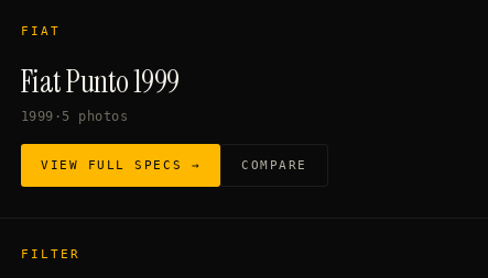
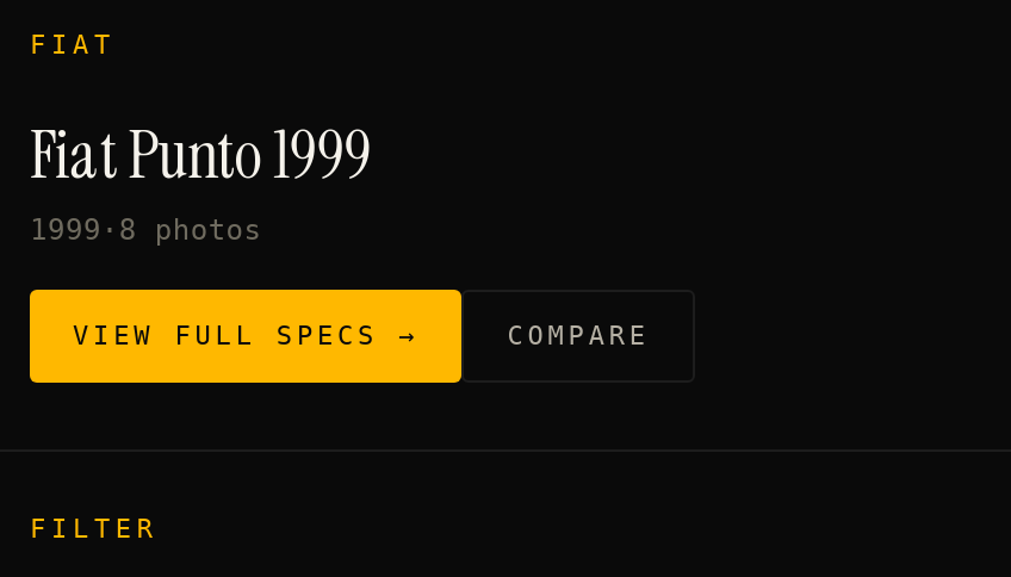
[21,108,128,124] 1999 · 5 photos -> [30,215,262,248] 1999 · 8 photos

